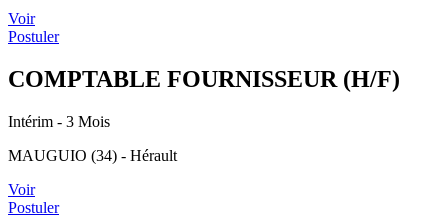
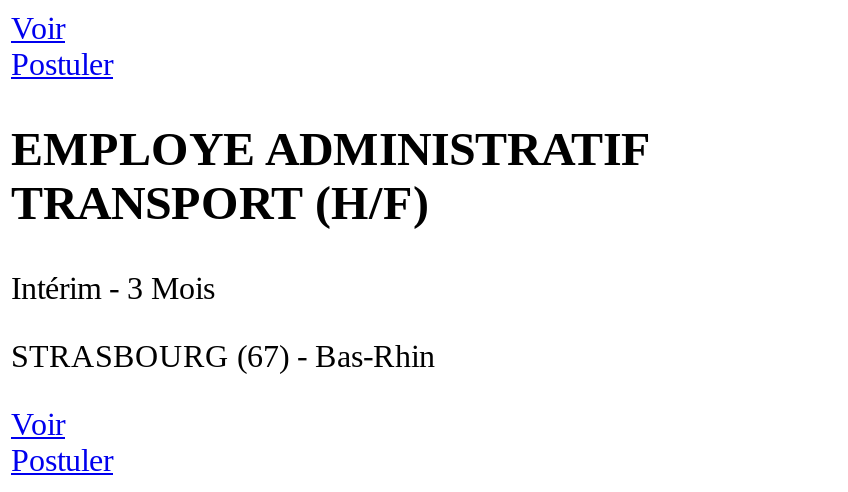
[8,66,400,92] COMPTABLE FOURNISSEUR (H/F) -> [11,122,649,228] EMPLOYE ADMINISTRATIF | TRANSPORT (H/F)
[8,146,177,163] MAUGUIO (34) - Hérault -> [11,338,435,372] STRASBOURG (67) - Bas-Rhin

